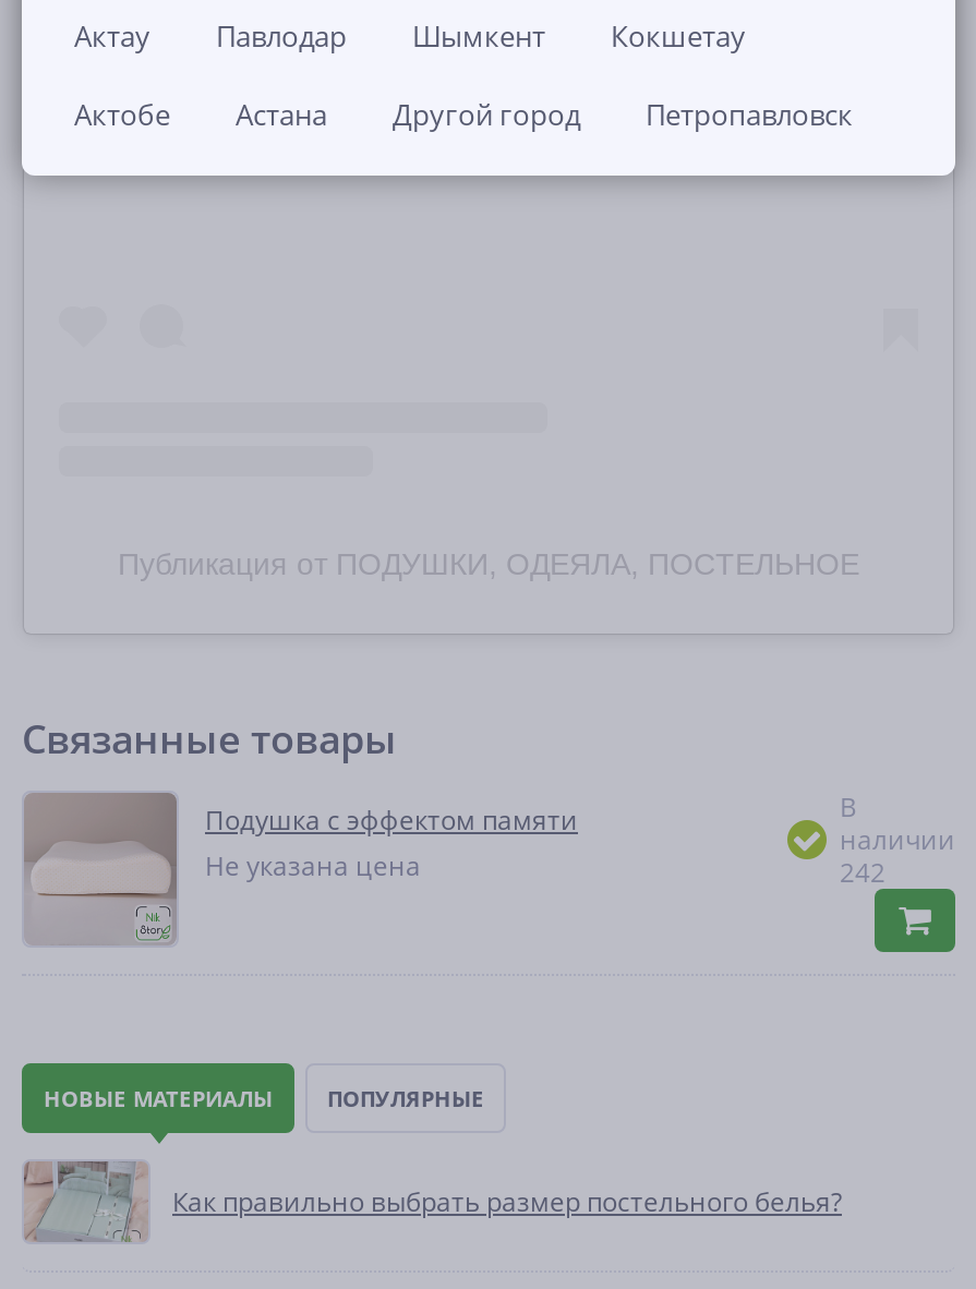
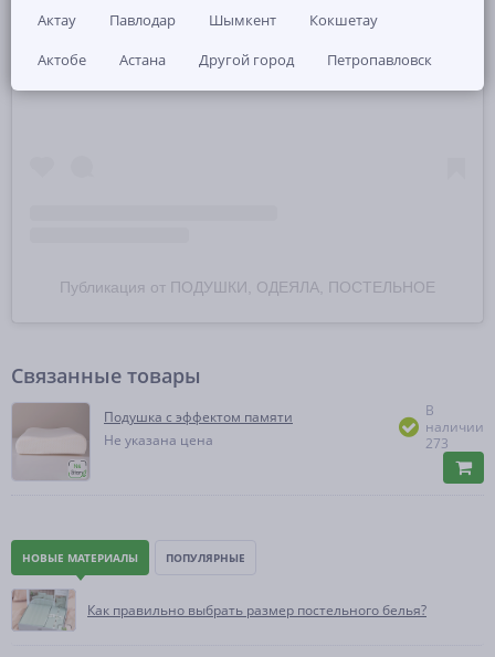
[840,854,885,891] 242 -> [425,434,449,453] 273

